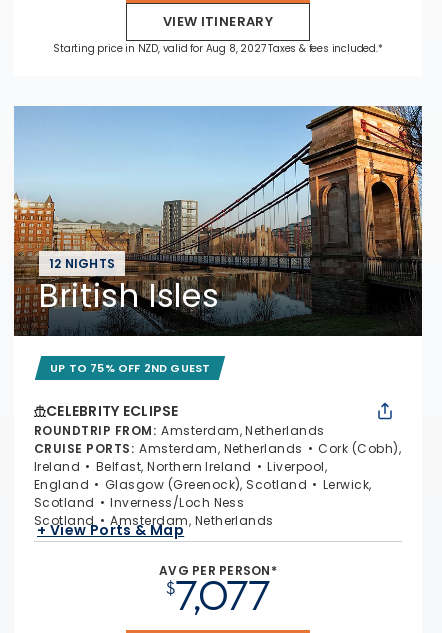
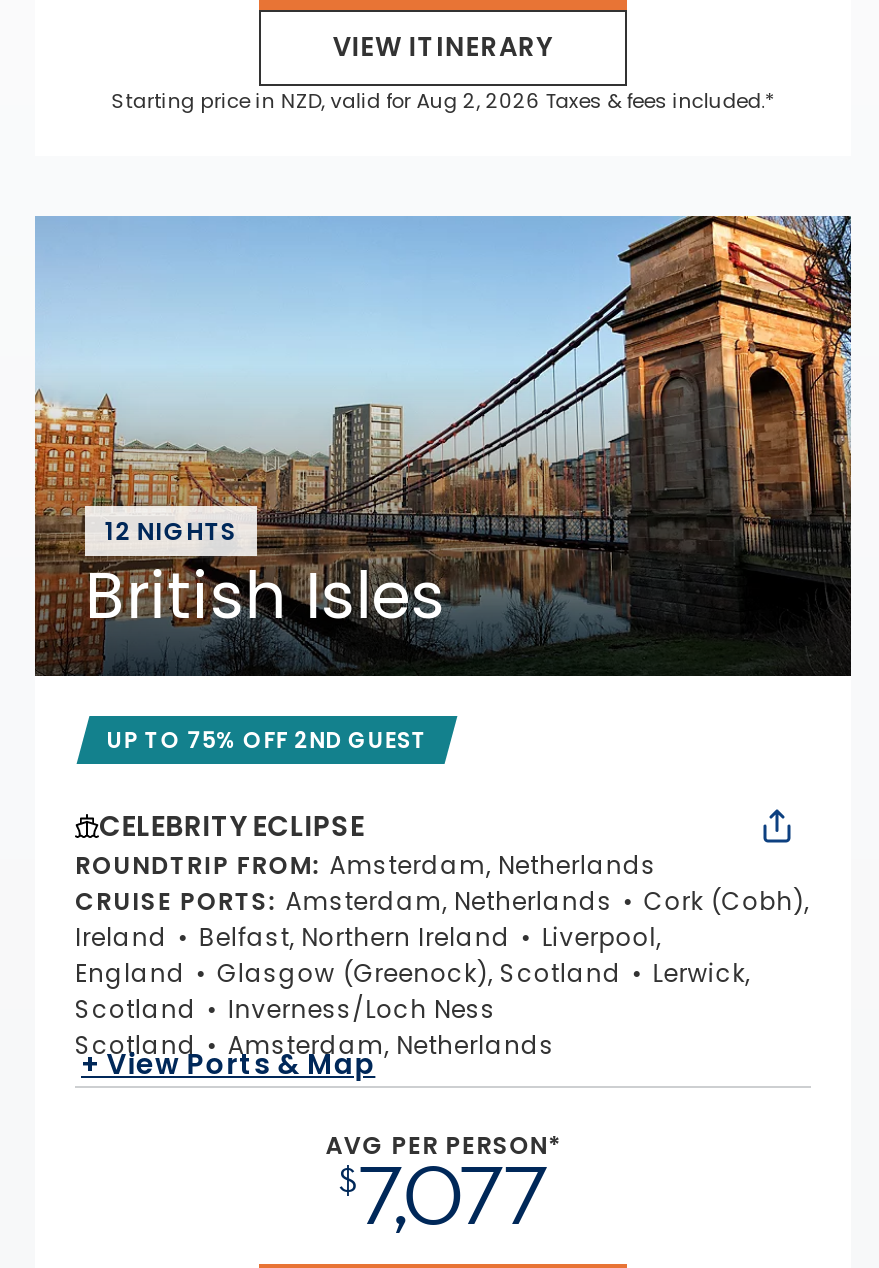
[53,41,383,56] Starting price in NZD, valid for Aug 8, 2027 Taxes & fees included.* -> [112,86,774,116] Starting price in NZD, valid for Aug 2, 2026 Taxes & fees included.*

